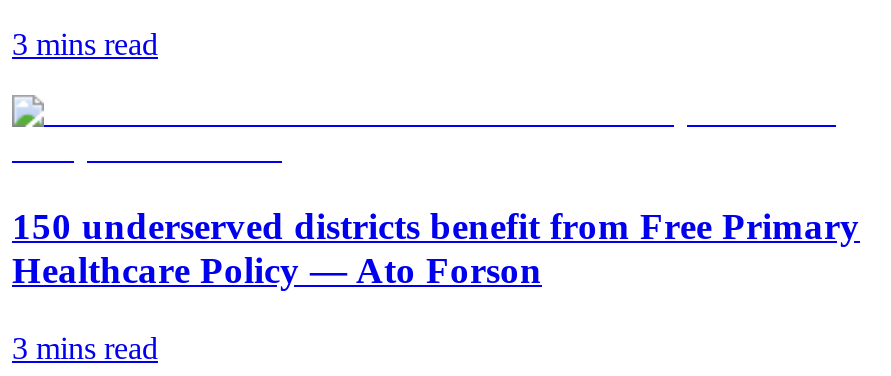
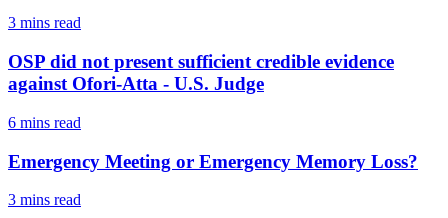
[12,205,860,291] 150 underserved districts benefit from Free Primary | Healthcare Policy — Ato Forson -> [8,51,418,171] OSP did not present sufficient credible evidence | against Ofori-Atta - U.S. Judge | 6 mins read | Emergency Meeting or Emergency Memory Loss?

